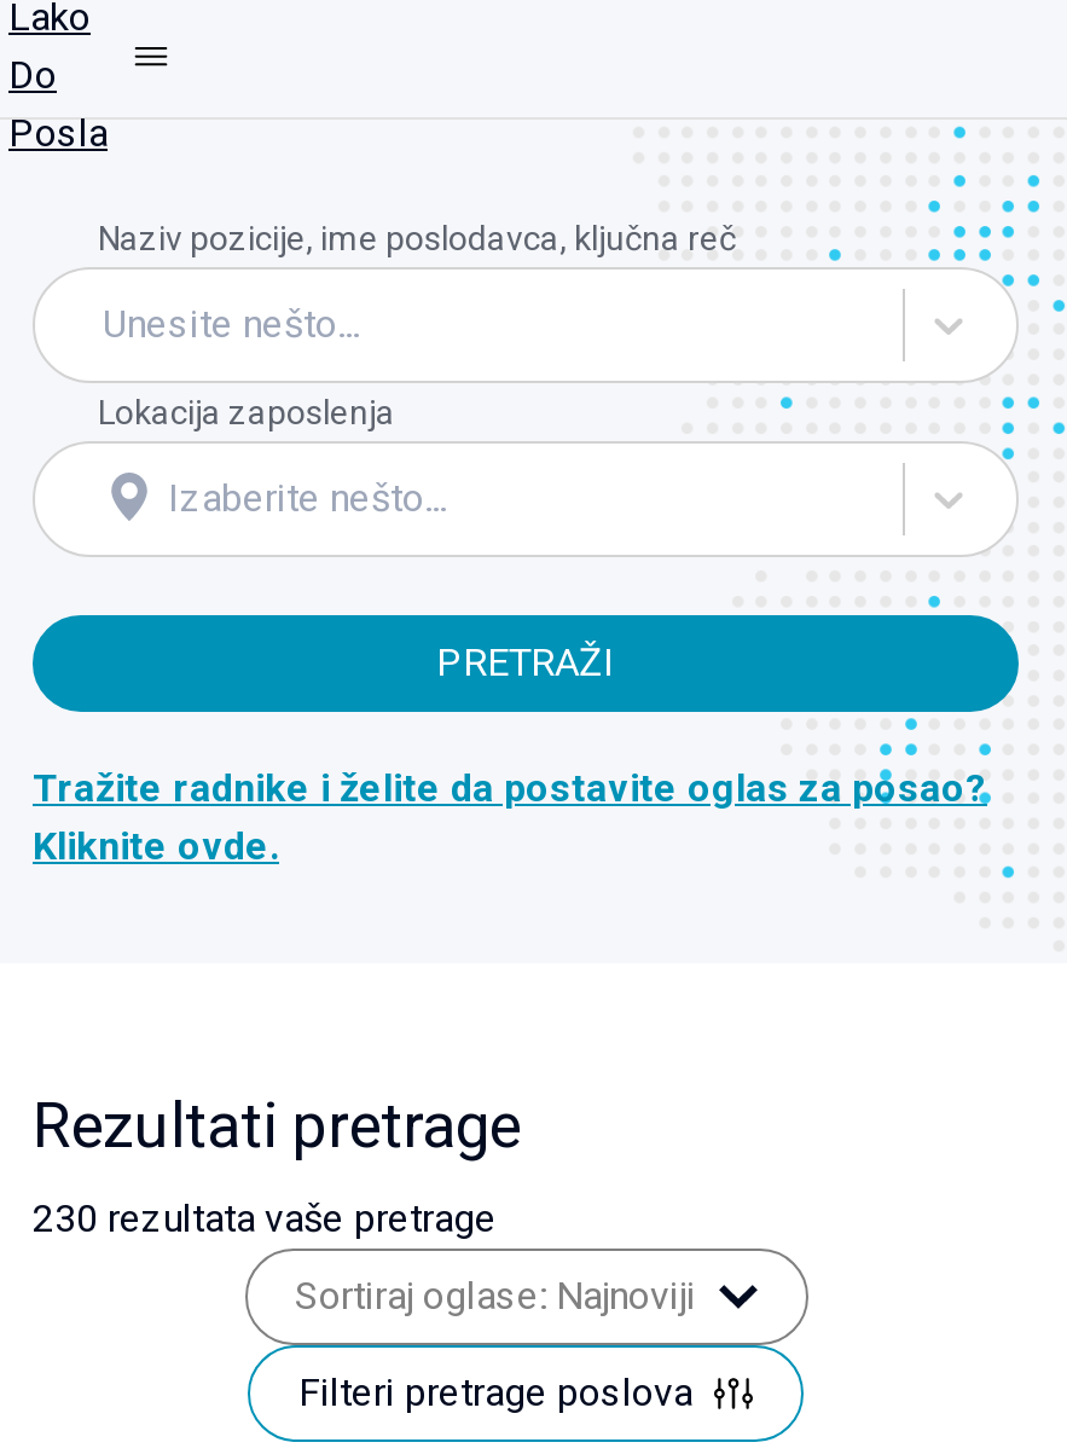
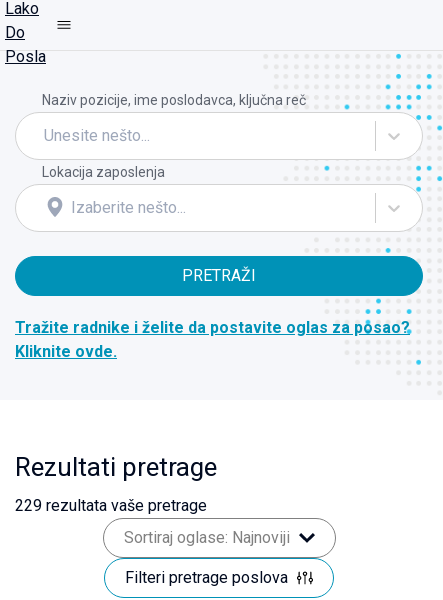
[33,1195,497,1241] 230 rezultata vaše pretrage -> [15,496,207,515] 229 rezultata vaše pretrage

